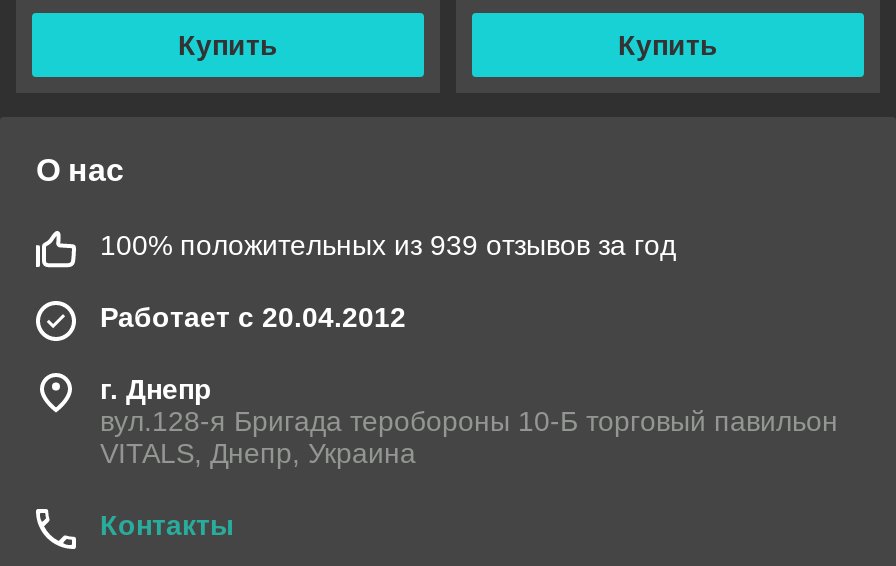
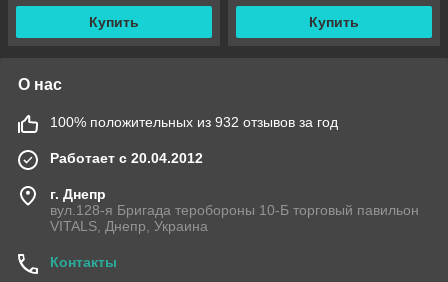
[100,229,676,261] 100% положительных из 939 отзывов за год -> [50,114,338,130] 100% положительных из 932 отзывов за год

